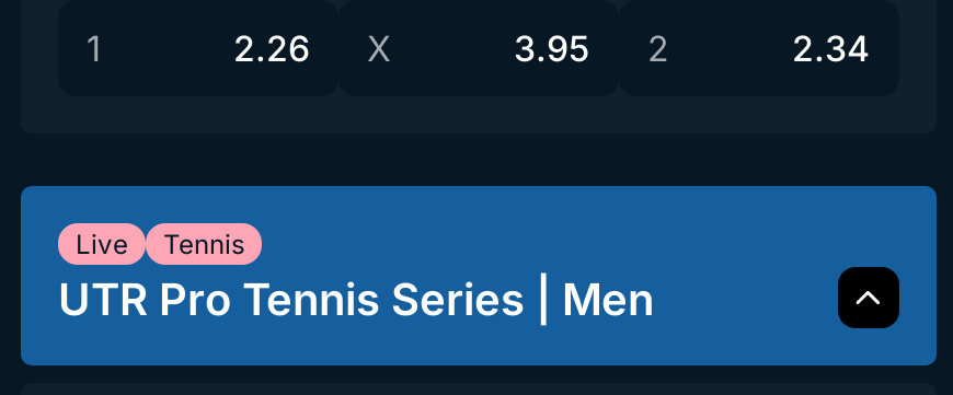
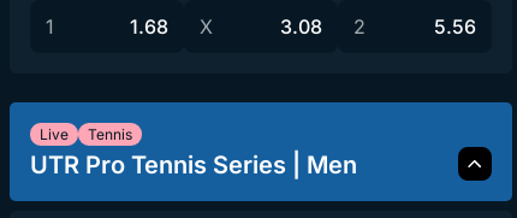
[233,26,391,70] 2.26 X -> [130,15,213,39] 1.68 X
[514,26,669,70] 3.95 2 -> [280,15,366,39] 3.08 2
[792,26,871,70] 2.34 -> [434,15,476,39] 5.56

